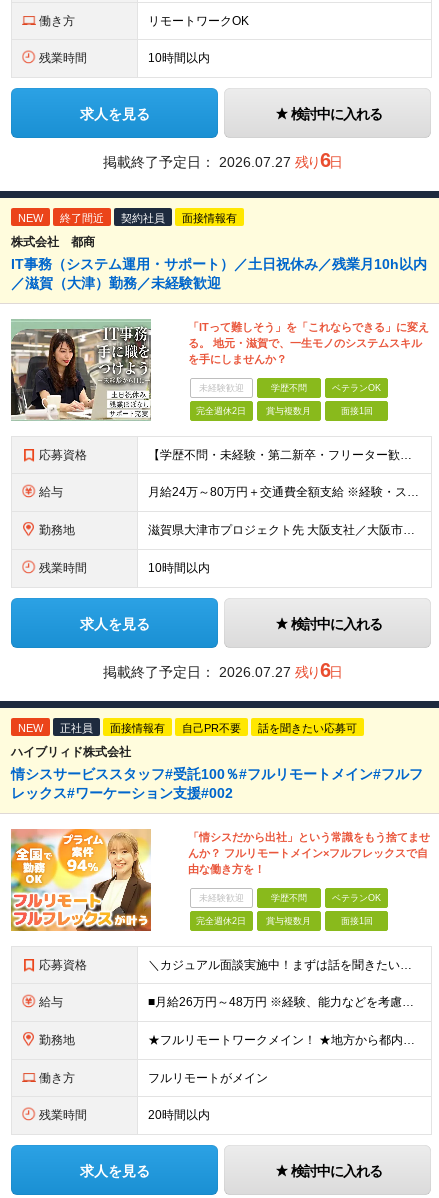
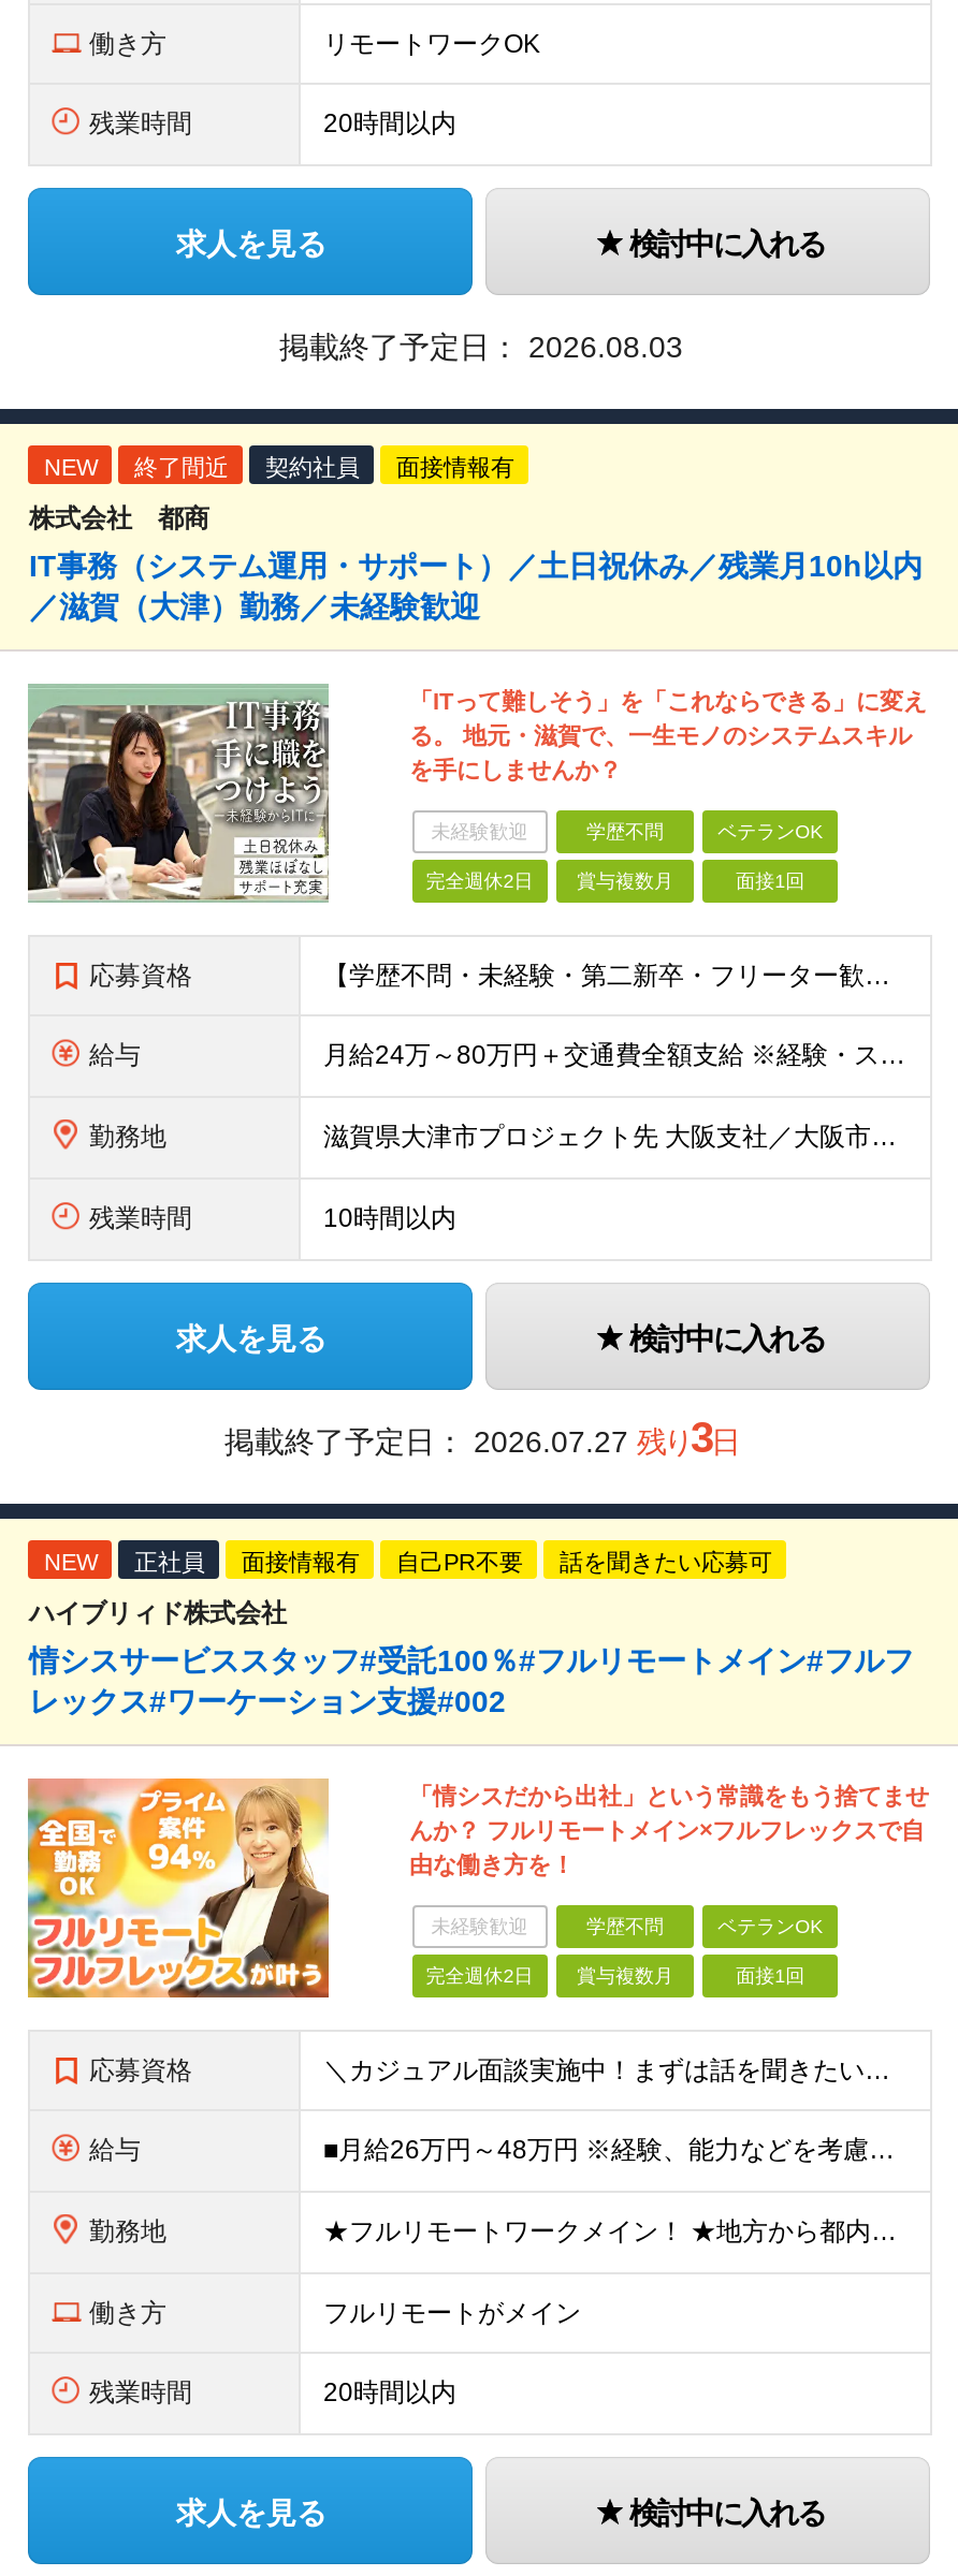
[148,51,210,65] 10時間以内 -> [323,108,456,138] 20時間以内
[102,149,341,171] 掲載終了予定日：2026.07.27 残り6日 -> [279,330,683,364] 掲載終了予定日：2026.08.03
[102,659,341,681] 掲載終了予定日：2026.07.27 残り6日 -> [224,1414,738,1461] 掲載終了予定日：2026.07.27 残り3日

